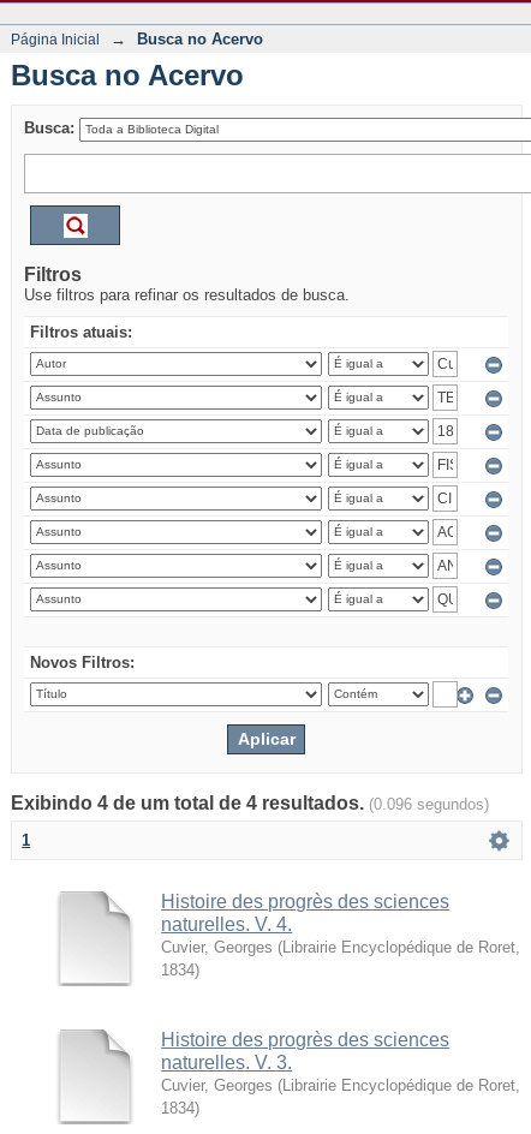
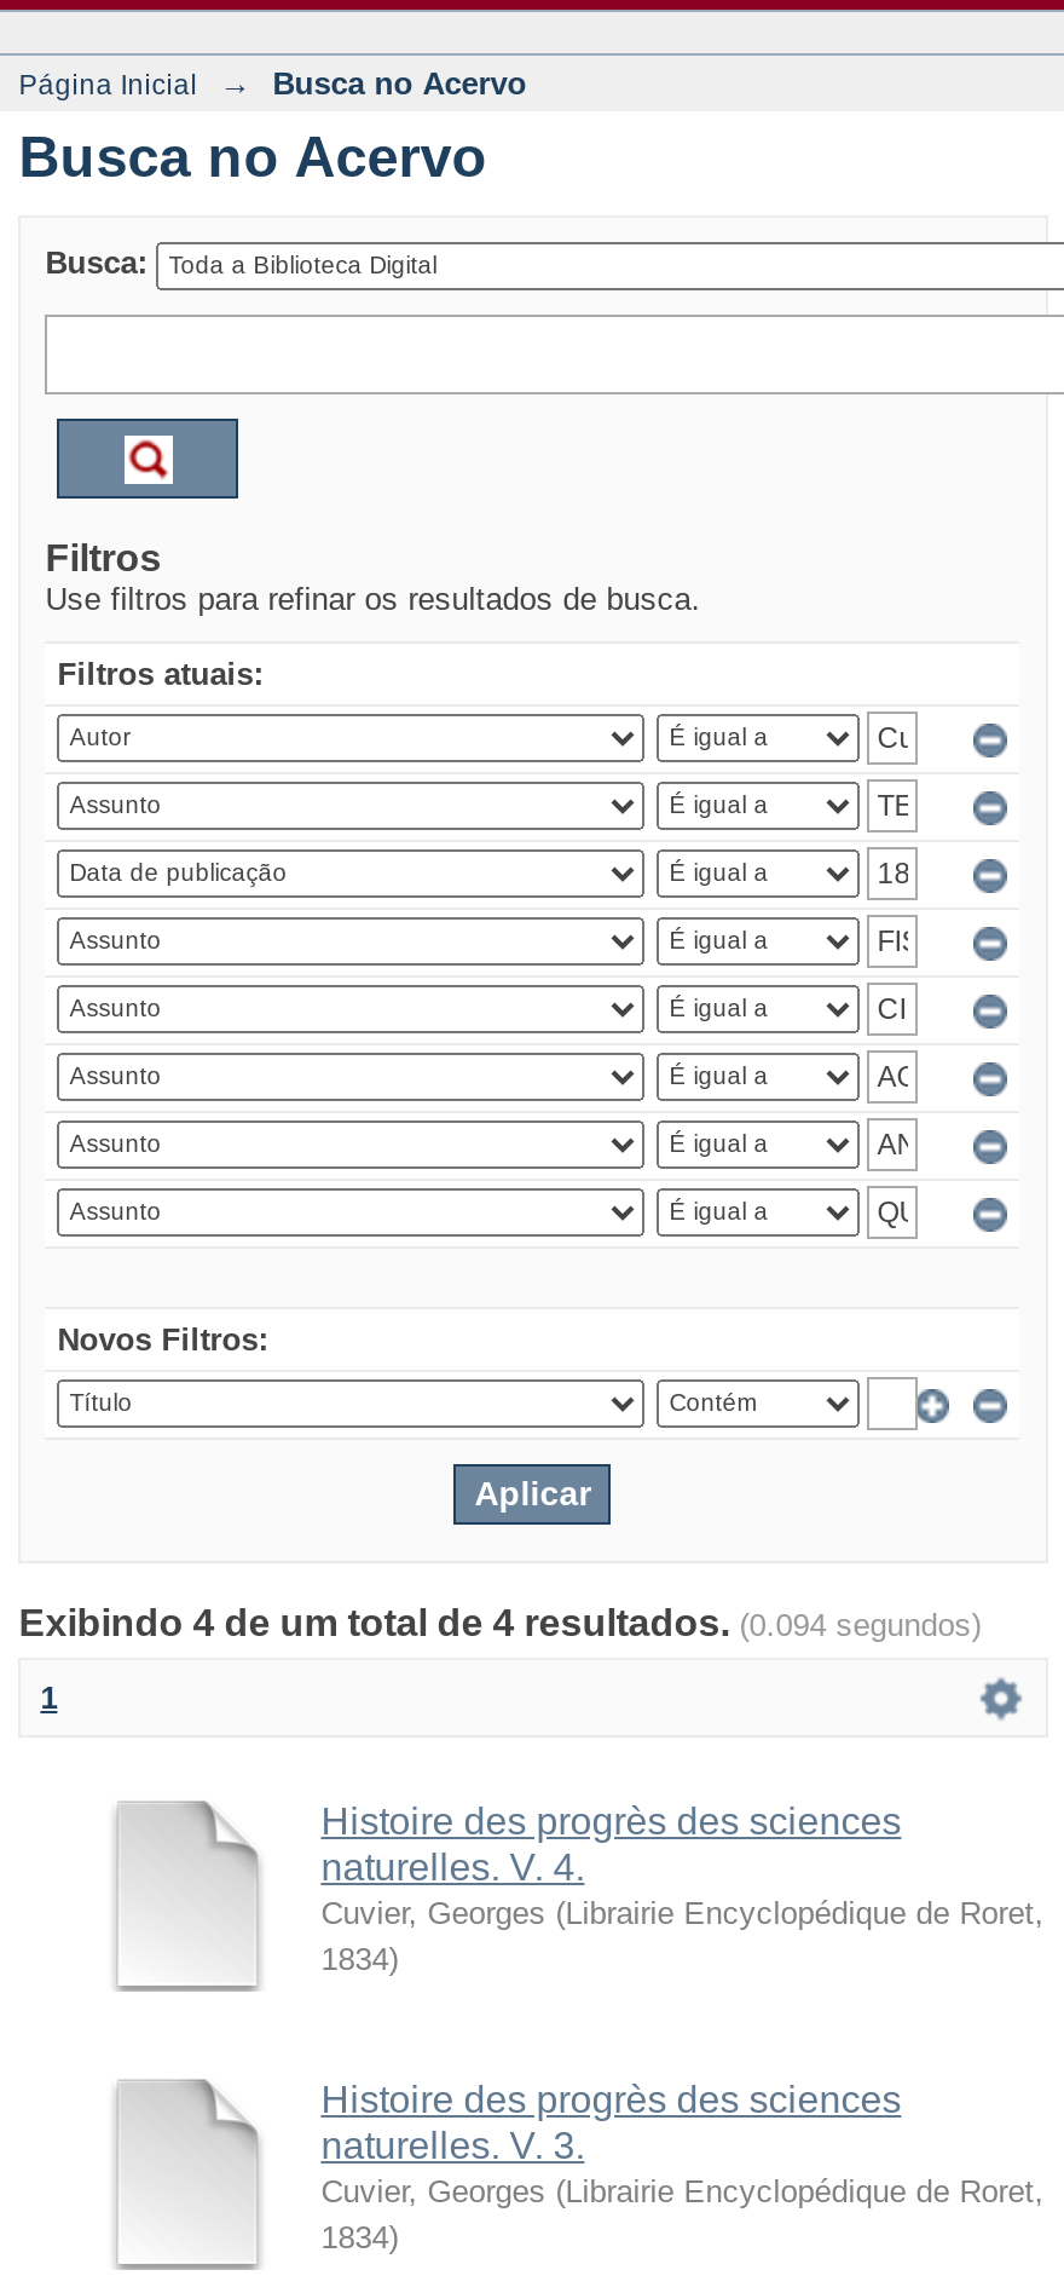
[11,793,489,813] Exibindo 4 de um total de 4 resultados. (0.096 segundos) -> [19,1602,981,1643] Exibindo 4 de um total de 4 resultados. (0.094 segundos)

